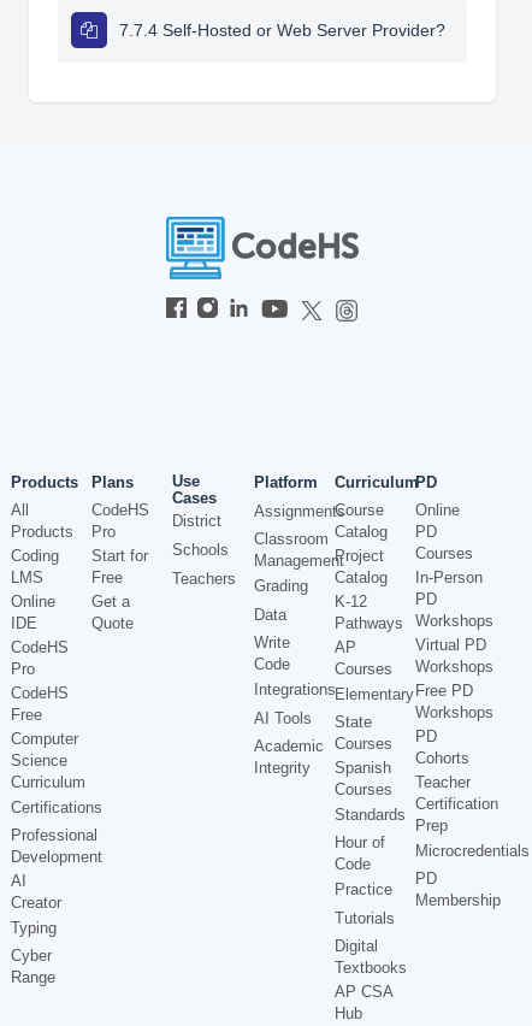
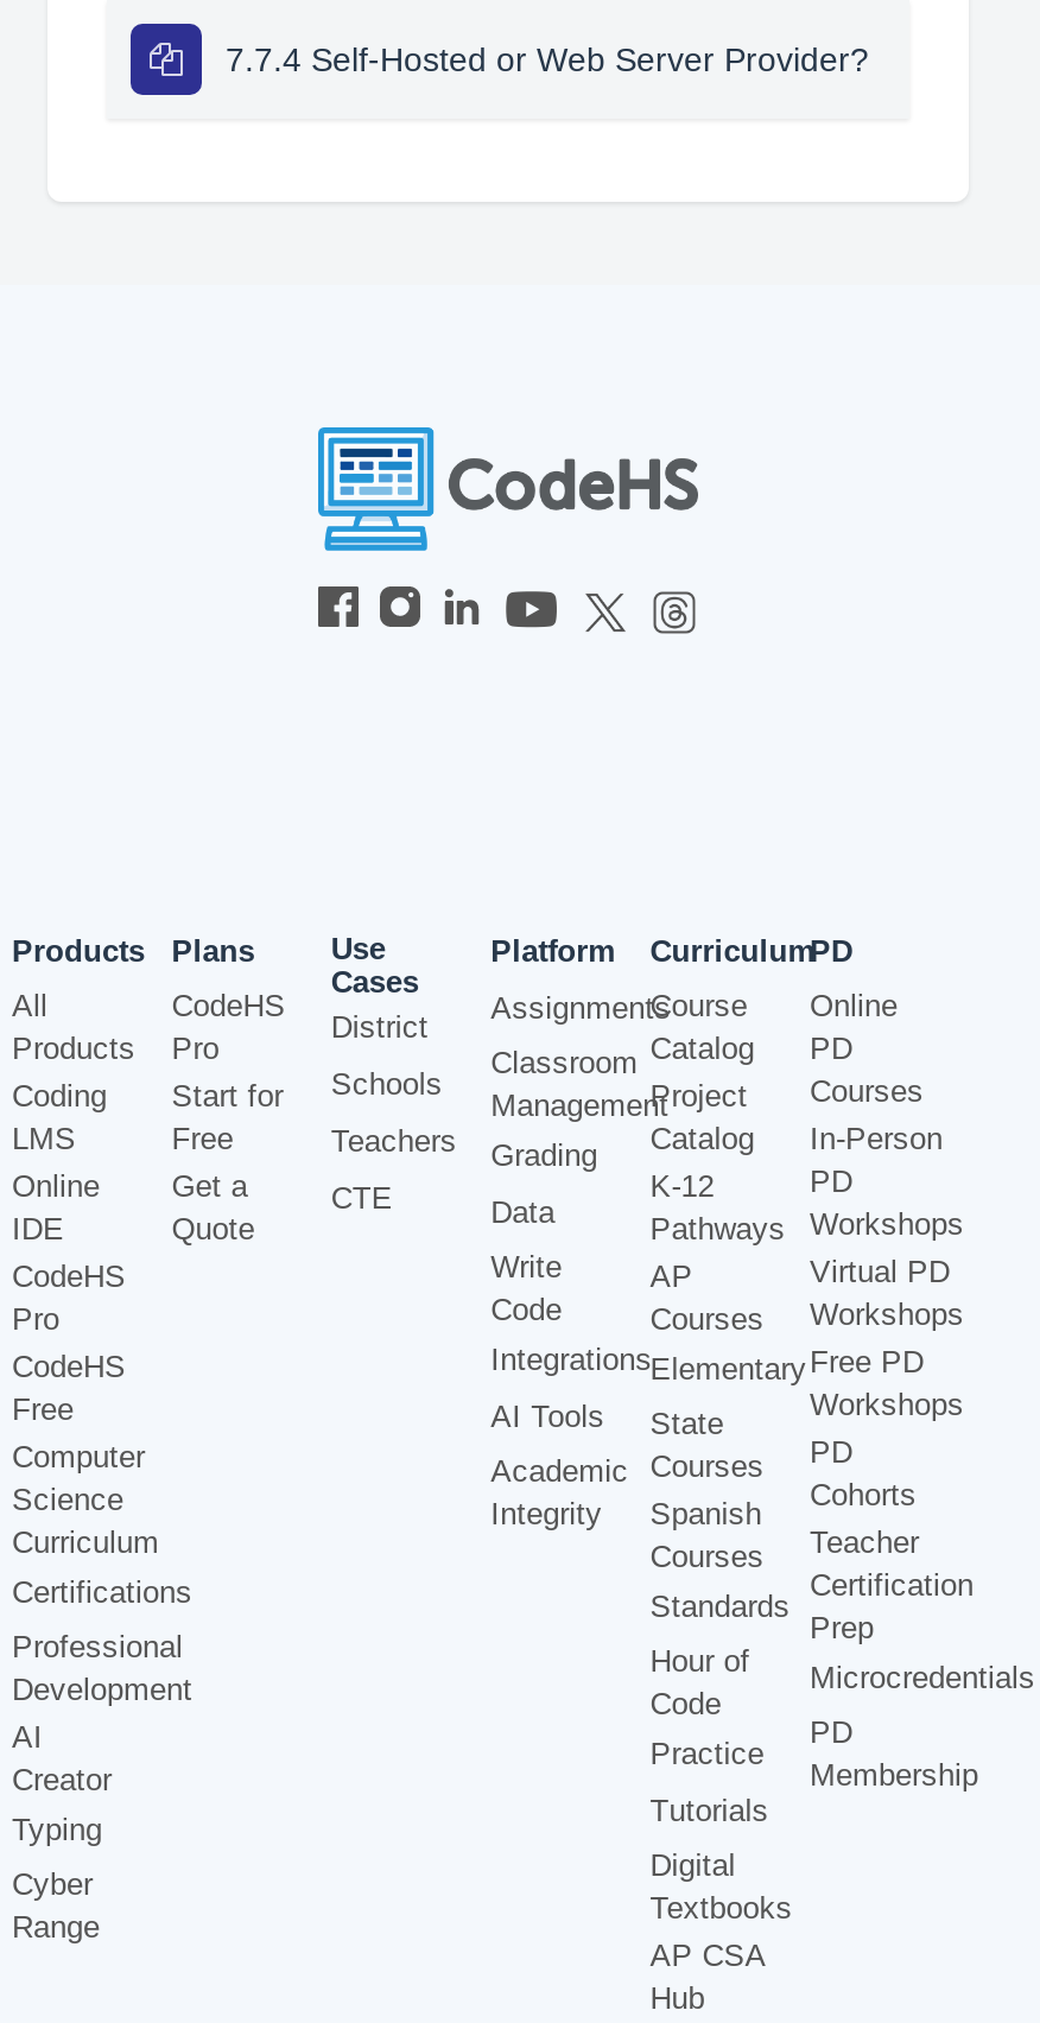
none -> [331,1179,393,1215] CTE

